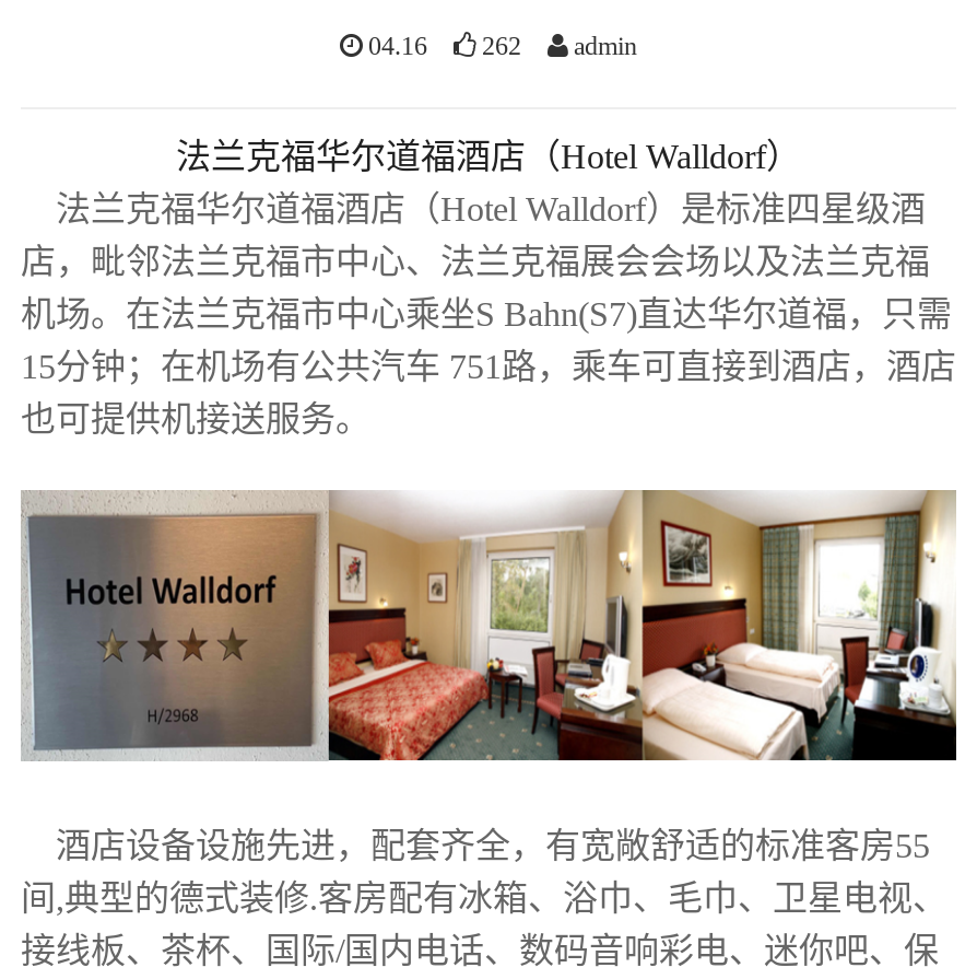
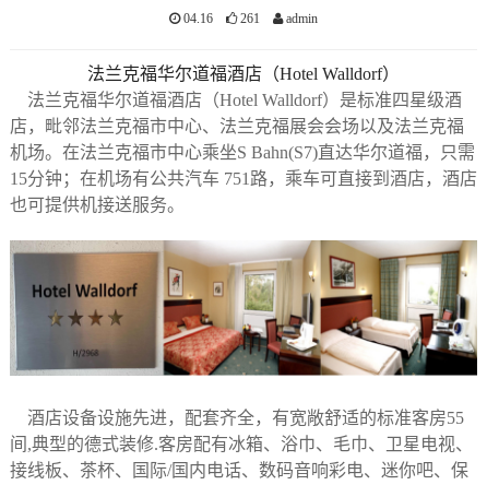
[362,31,637,61] 04.16 262 admin -> [180,11,318,26] 04.16 261 admin

